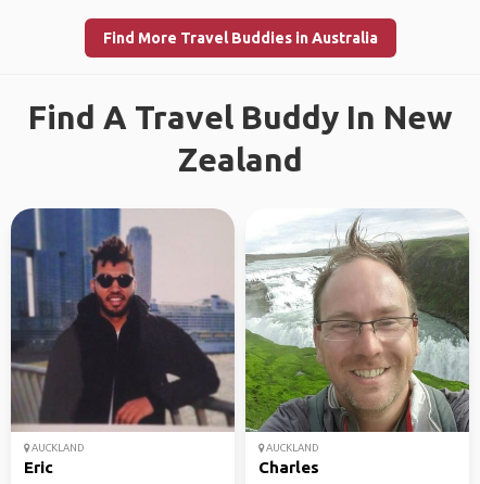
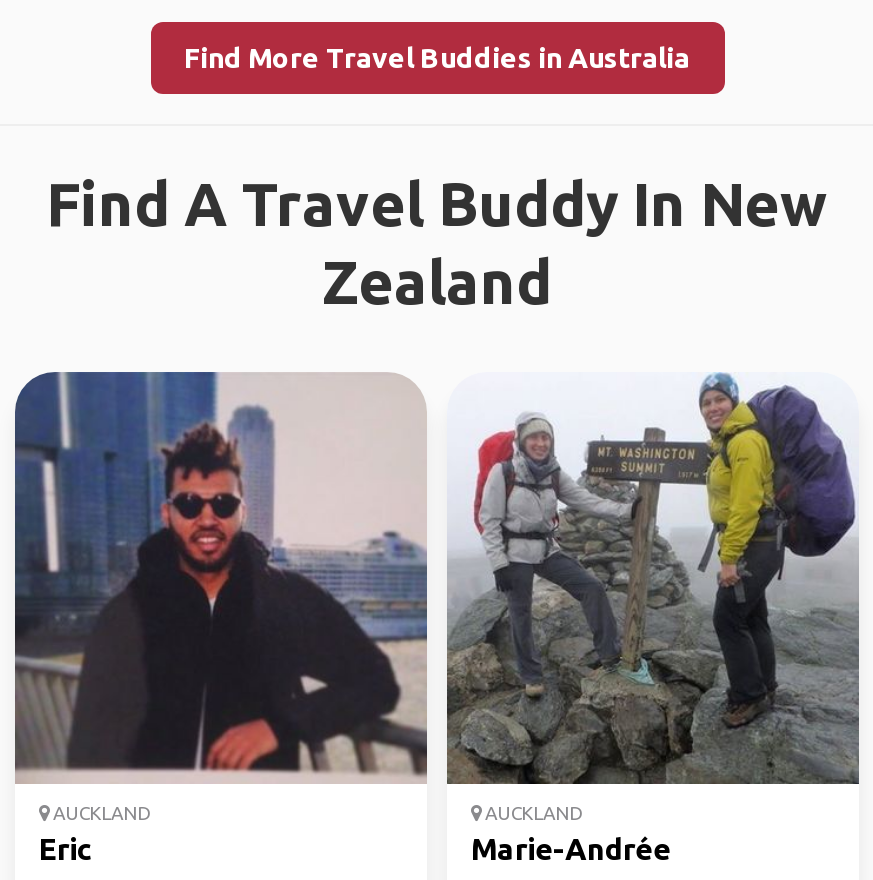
[244,209,470,476] [image] | Charles -> [447,372,859,866] [image] | Marie-Andrée

